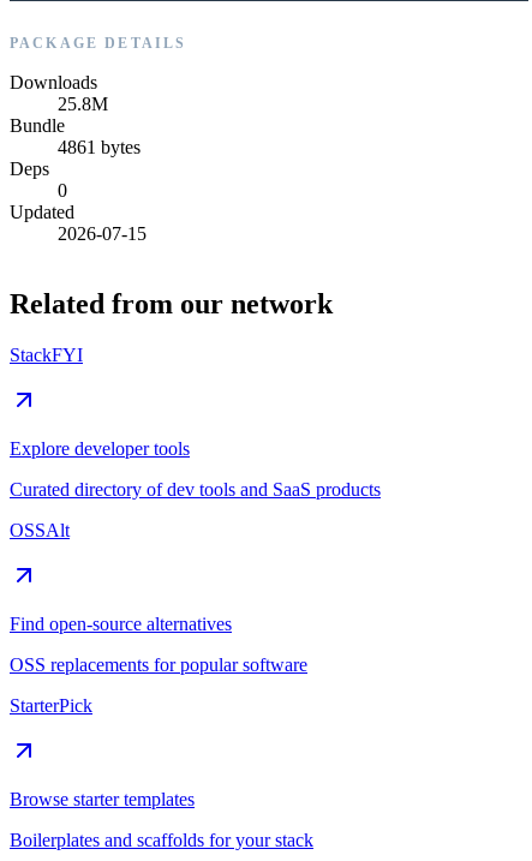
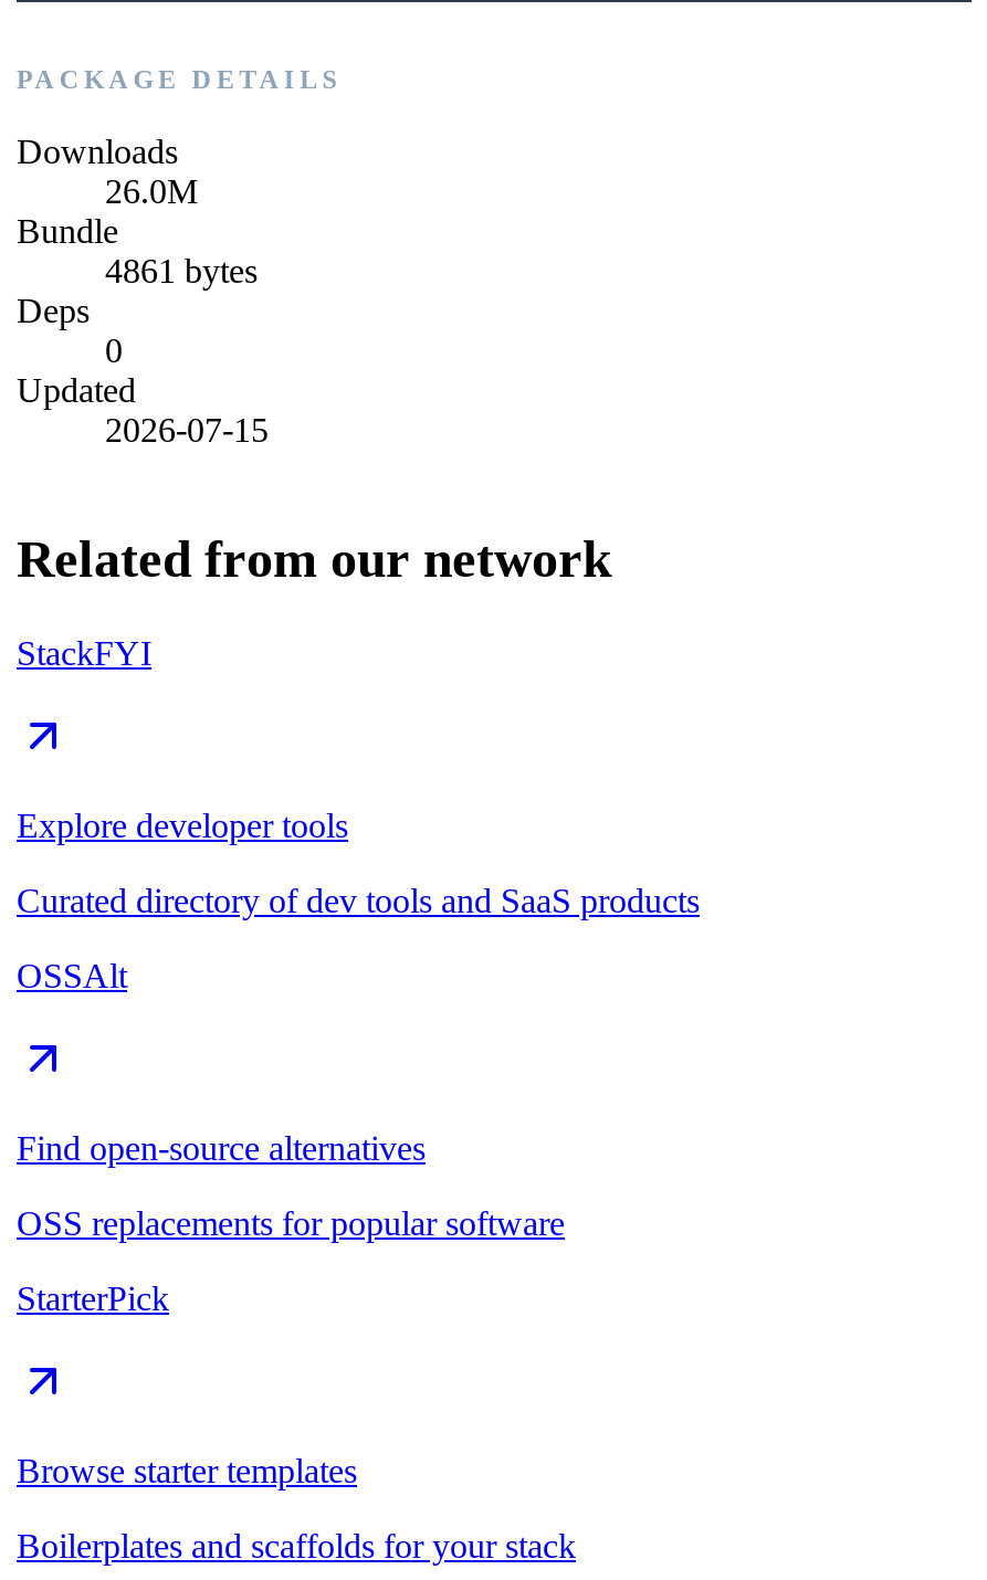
[58,93,108,114] 25.8M -> [105,172,198,209] 26.0M

